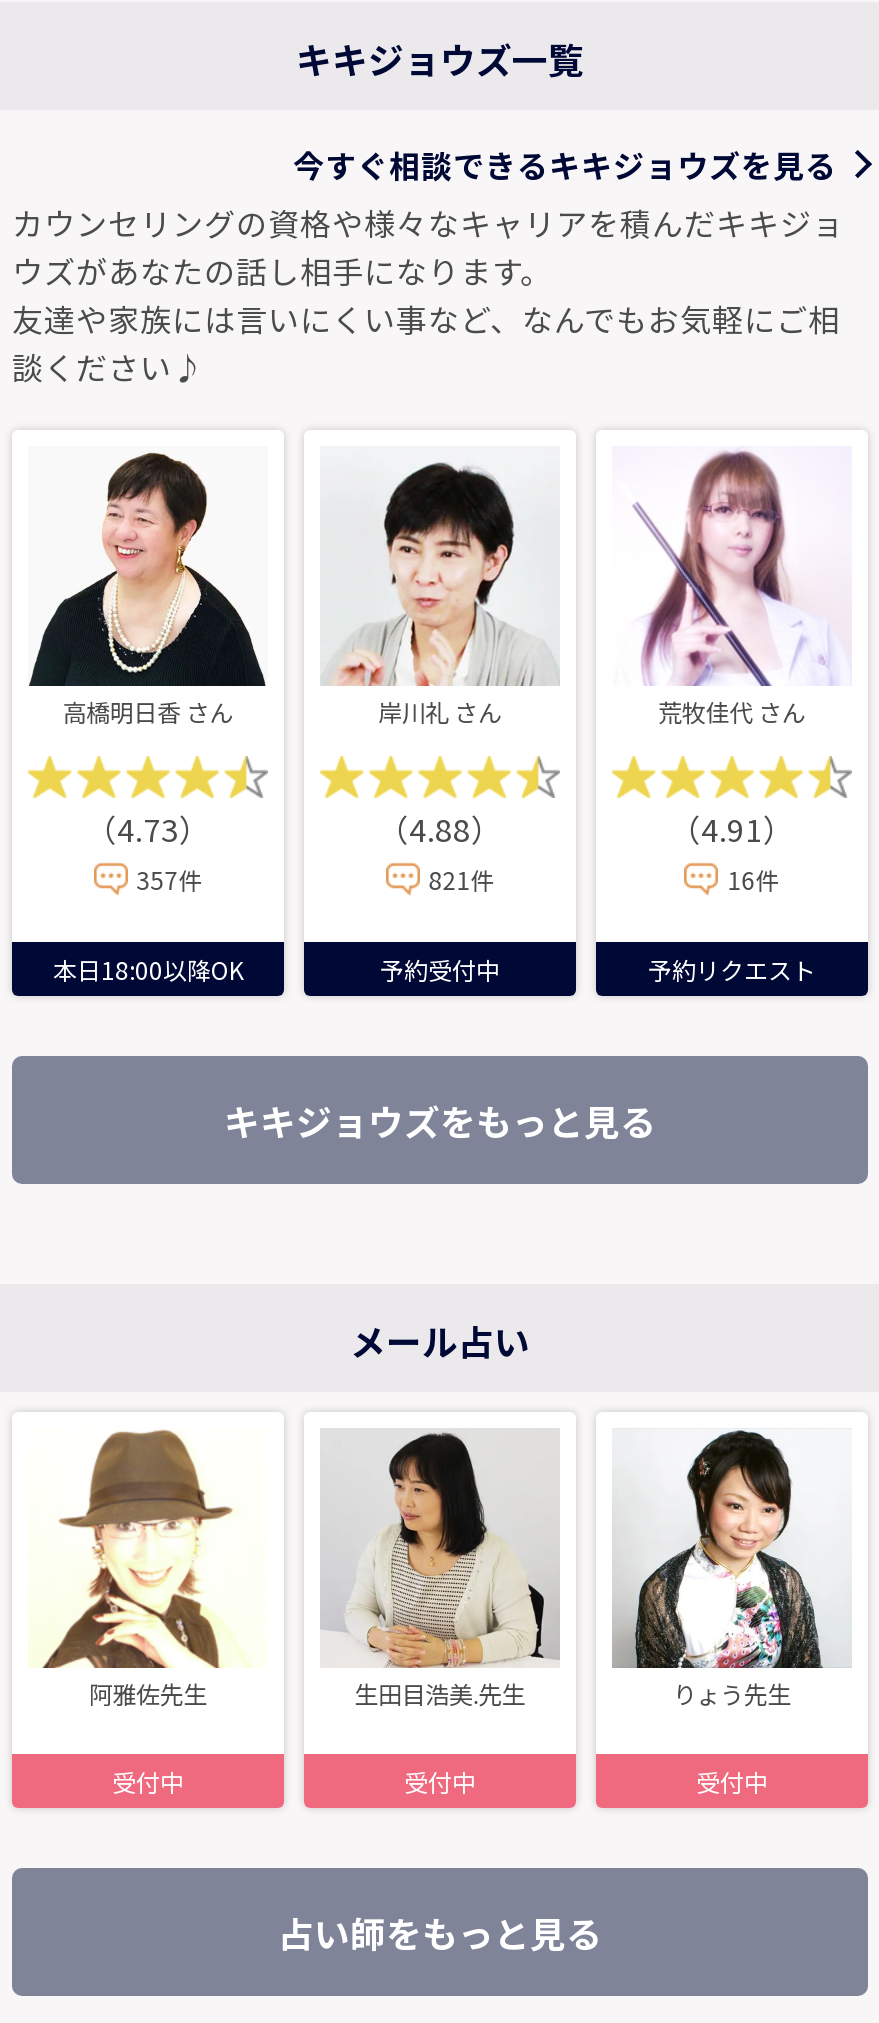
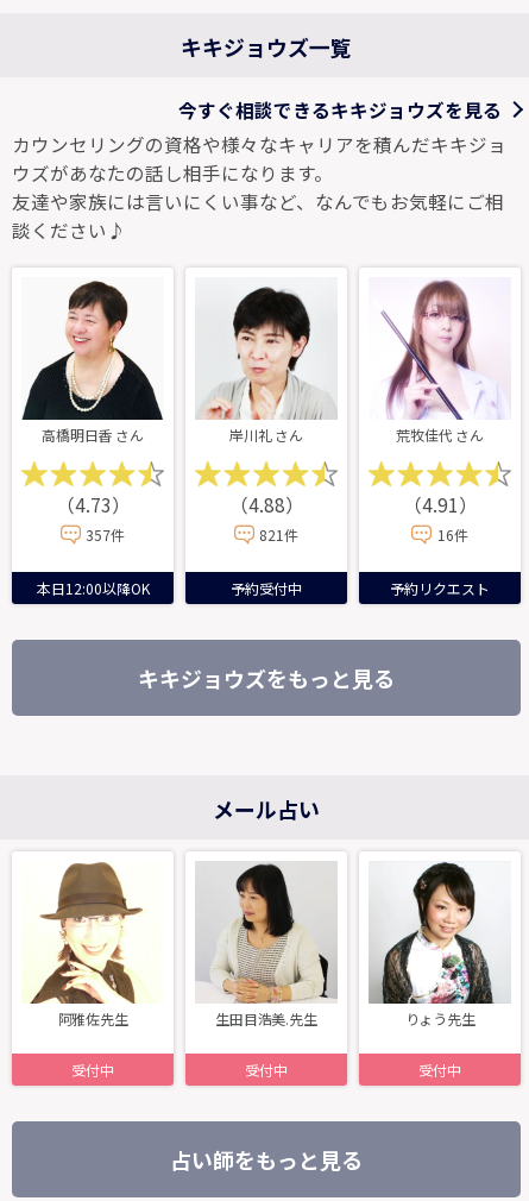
[53,951,243,985] 本日18:00以降OK -> [36,578,149,598] 本日12:00以降OK

